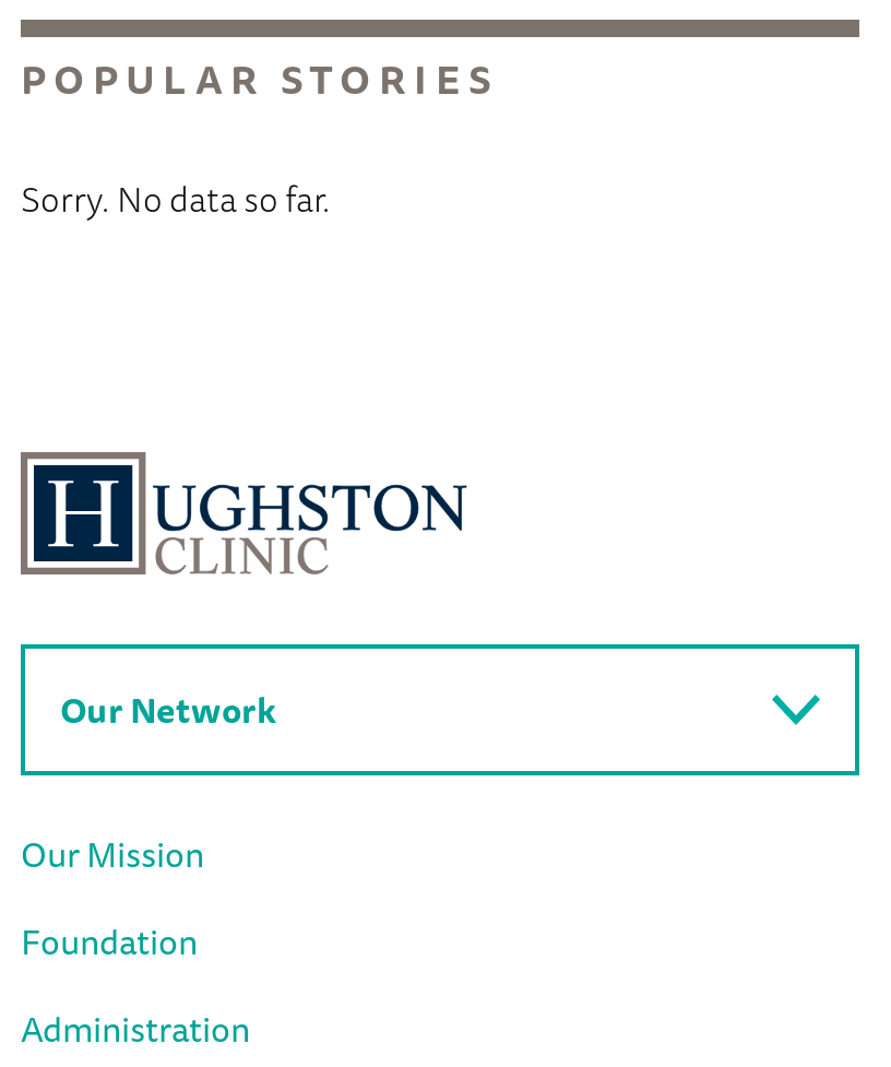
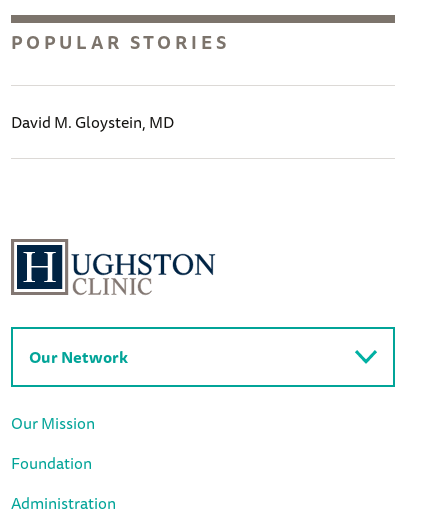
[21,170,331,227] Sorry. No data so far. -> [11,109,174,135] David M. Gloystein, MD

